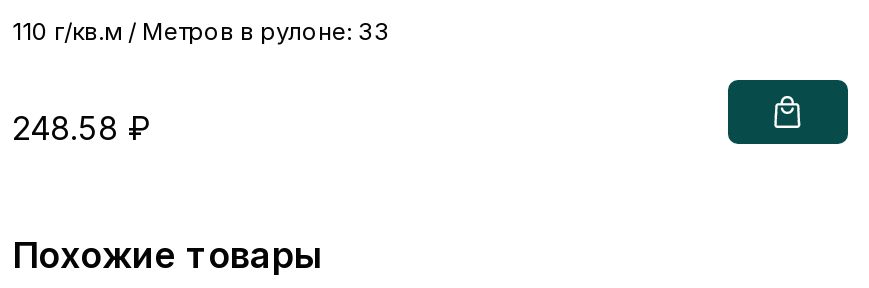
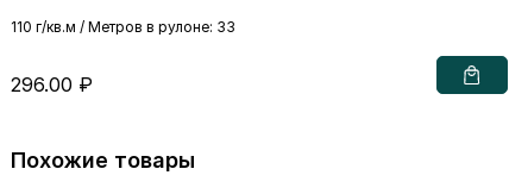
[12,108,152,148] 248.58 ₽ -> [11,73,93,96] 296.00 ₽

